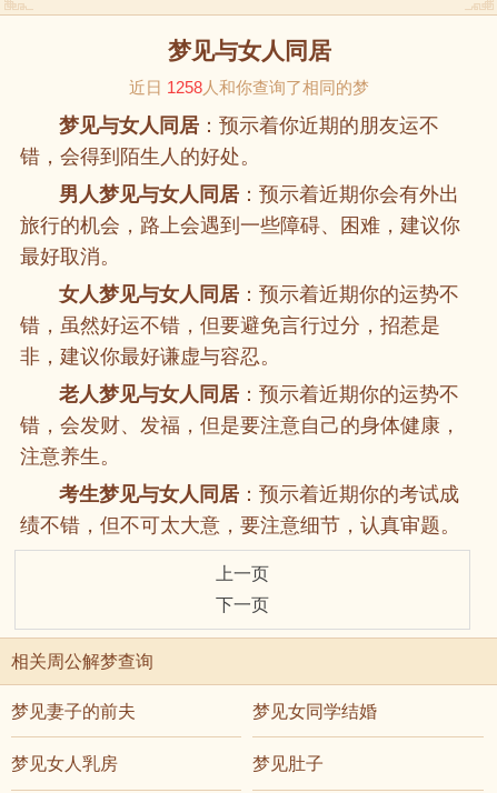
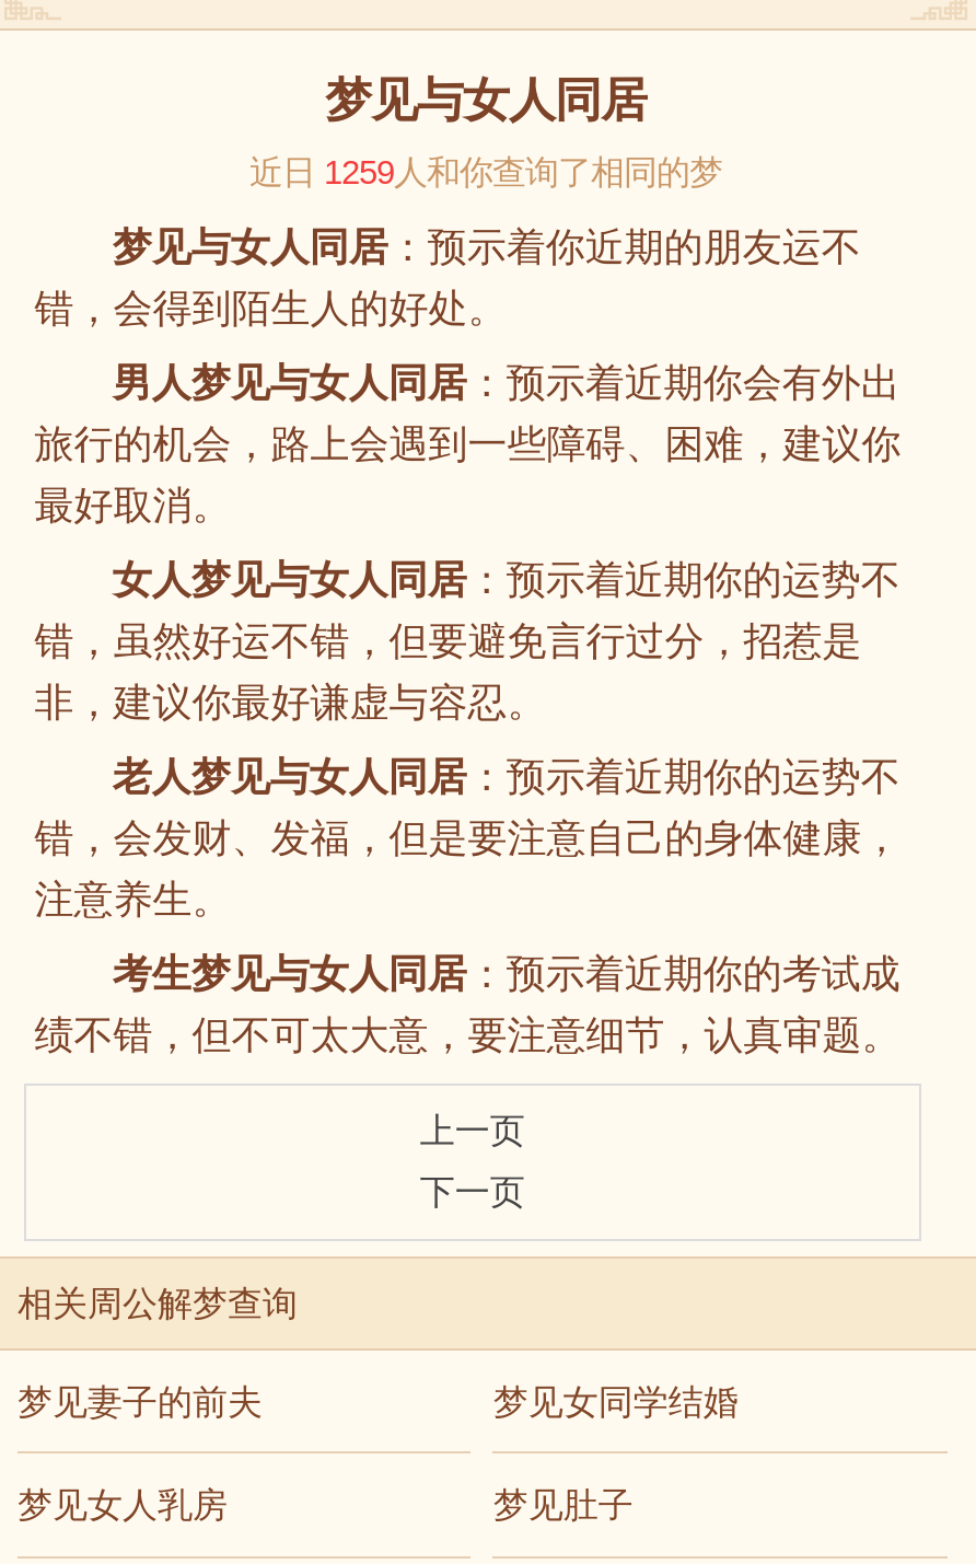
[129,78,369,97] 近日1258人和你查询了相同的梦 -> [249,154,722,191] 近日1259人和你查询了相同的梦

